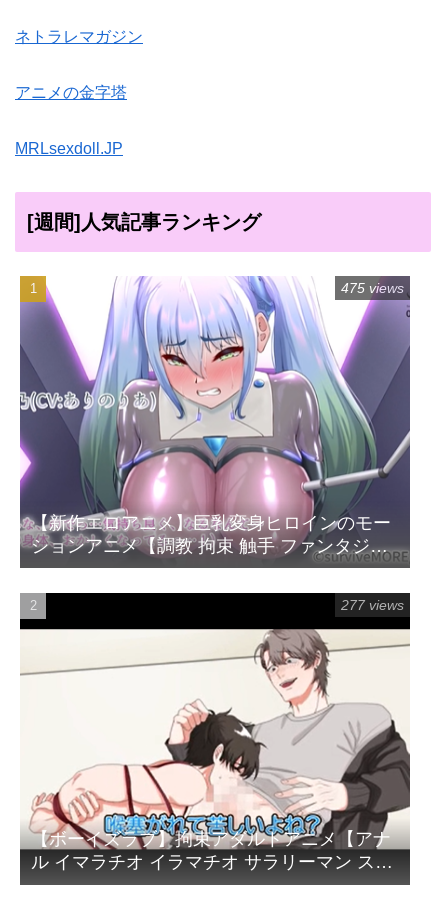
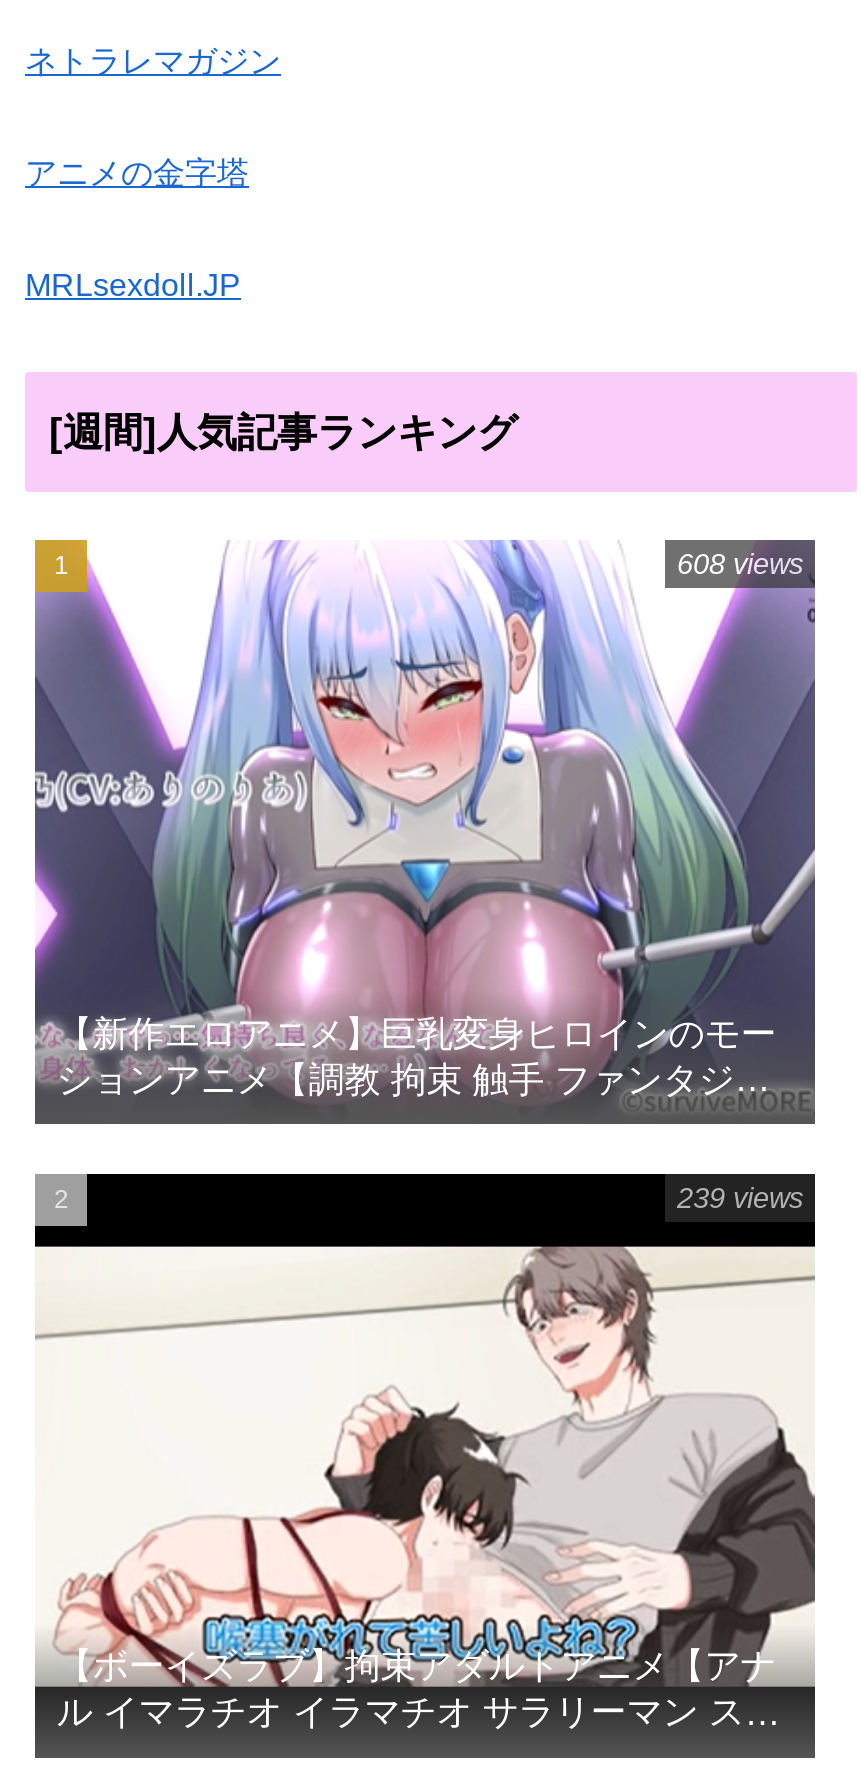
[341,280,404,296] 475 views -> [677,548,803,580] 608 views
[341,596,404,612] 277 views -> [677,1181,803,1213] 239 views

